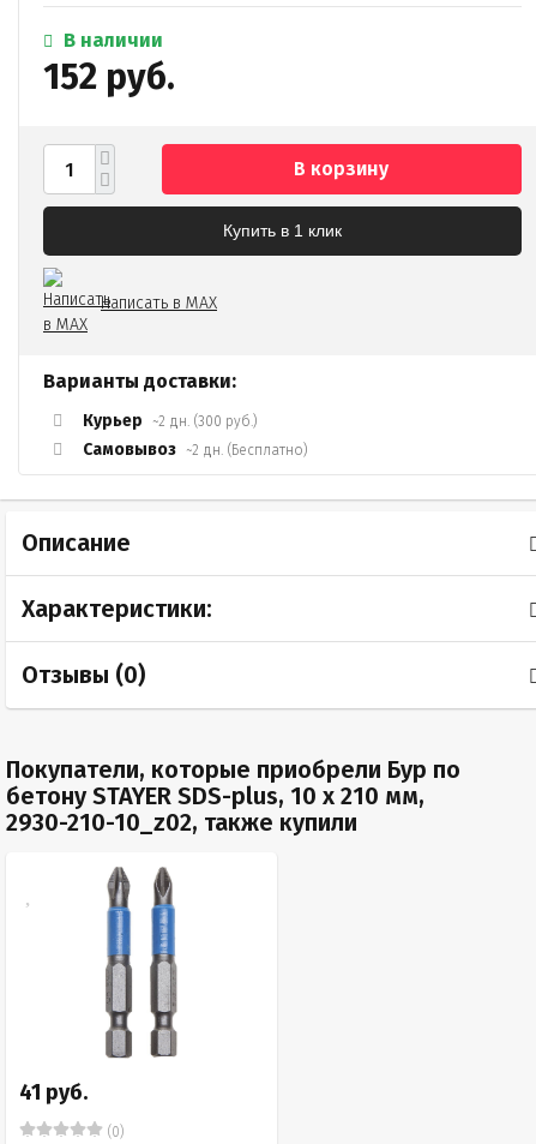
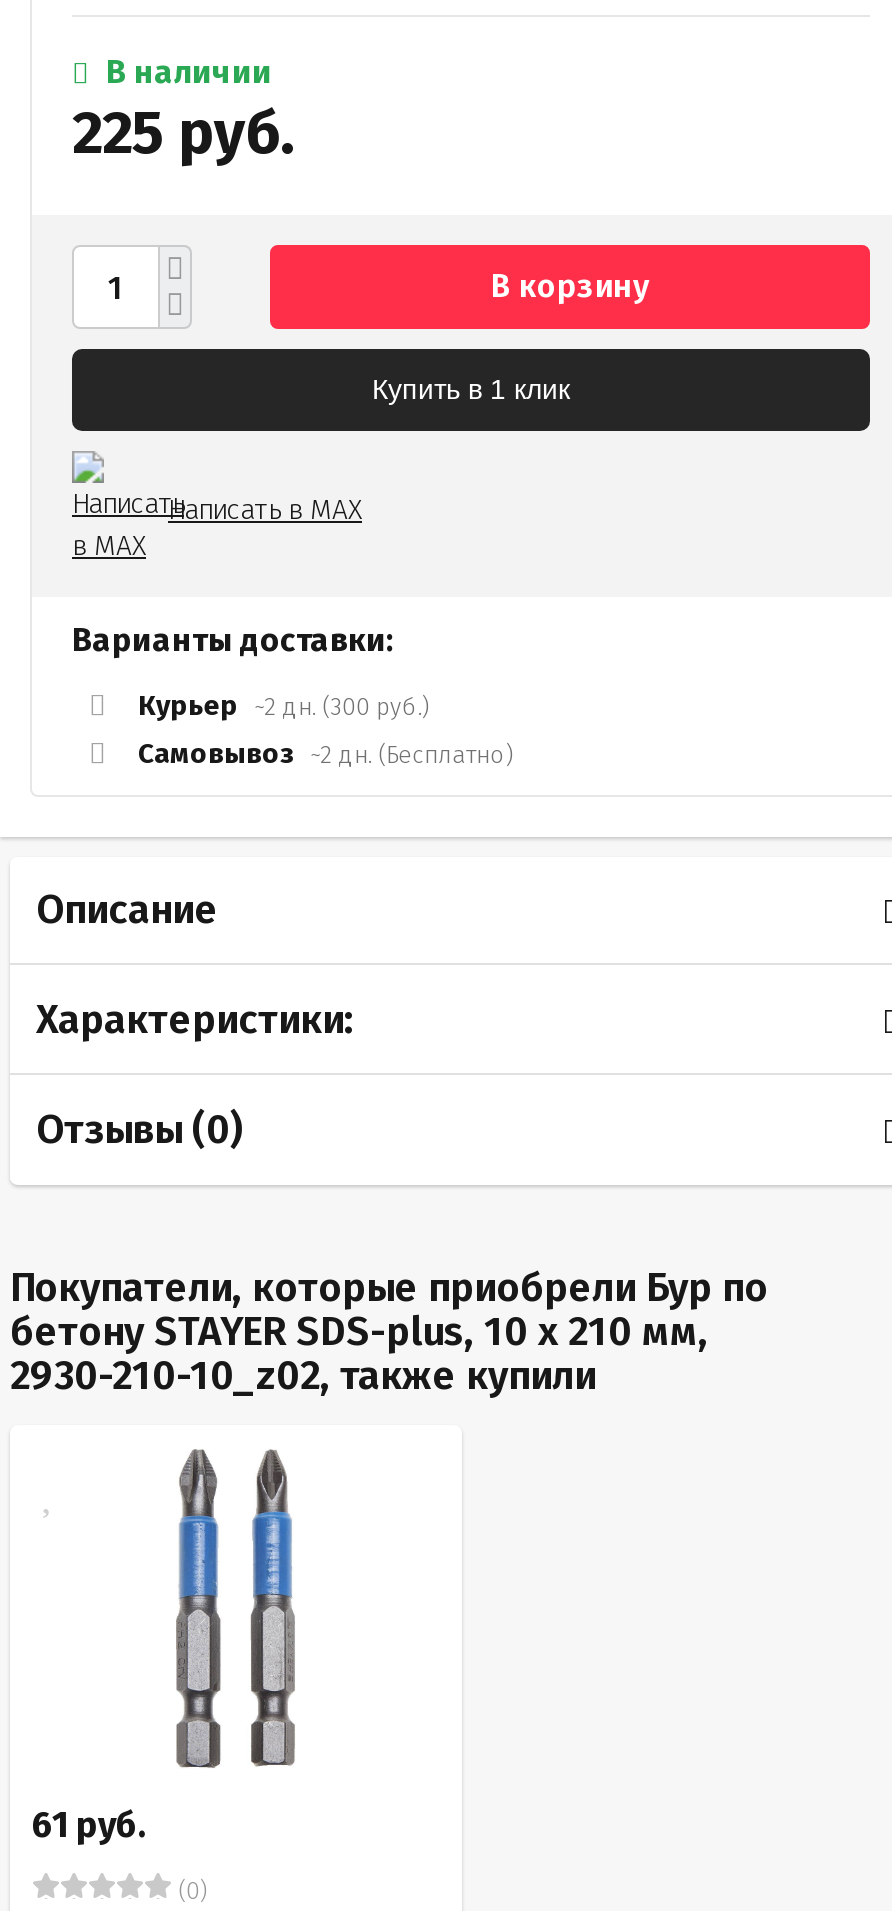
[43,56,175,99] 152 руб. -> [72,98,294,170] 225 руб.
[19,1080,88,1106] 41 руб. -> [32,1804,146,1848] 61 руб.

